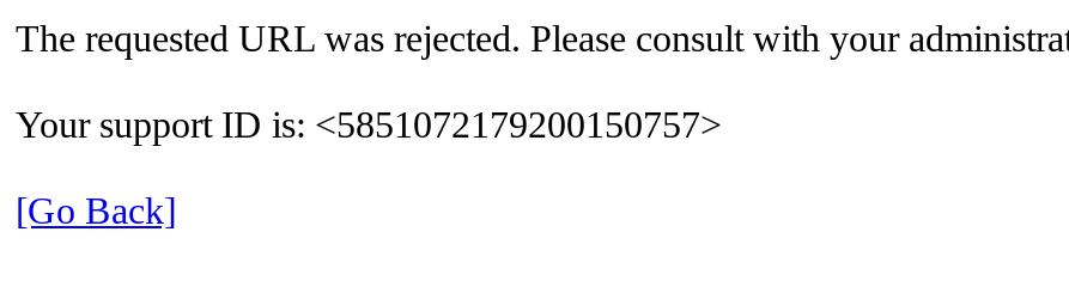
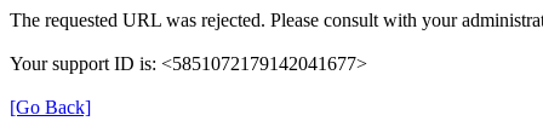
[16,104,722,145] Your support ID is: <5851072179200150757> -> [10,53,367,74] Your support ID is: <5851072179142041677>

